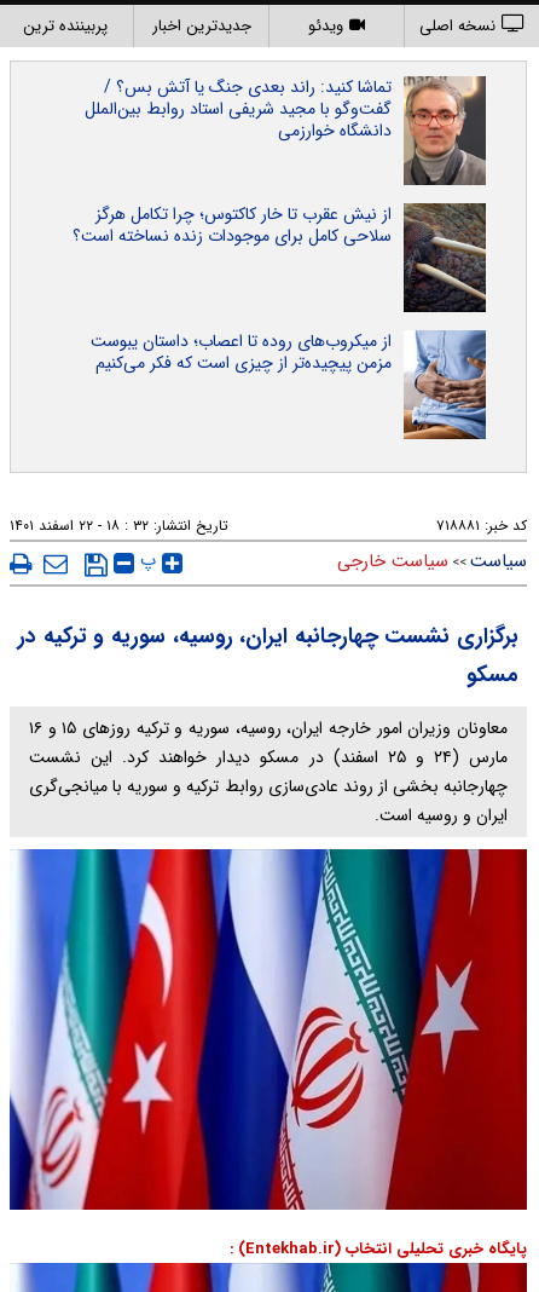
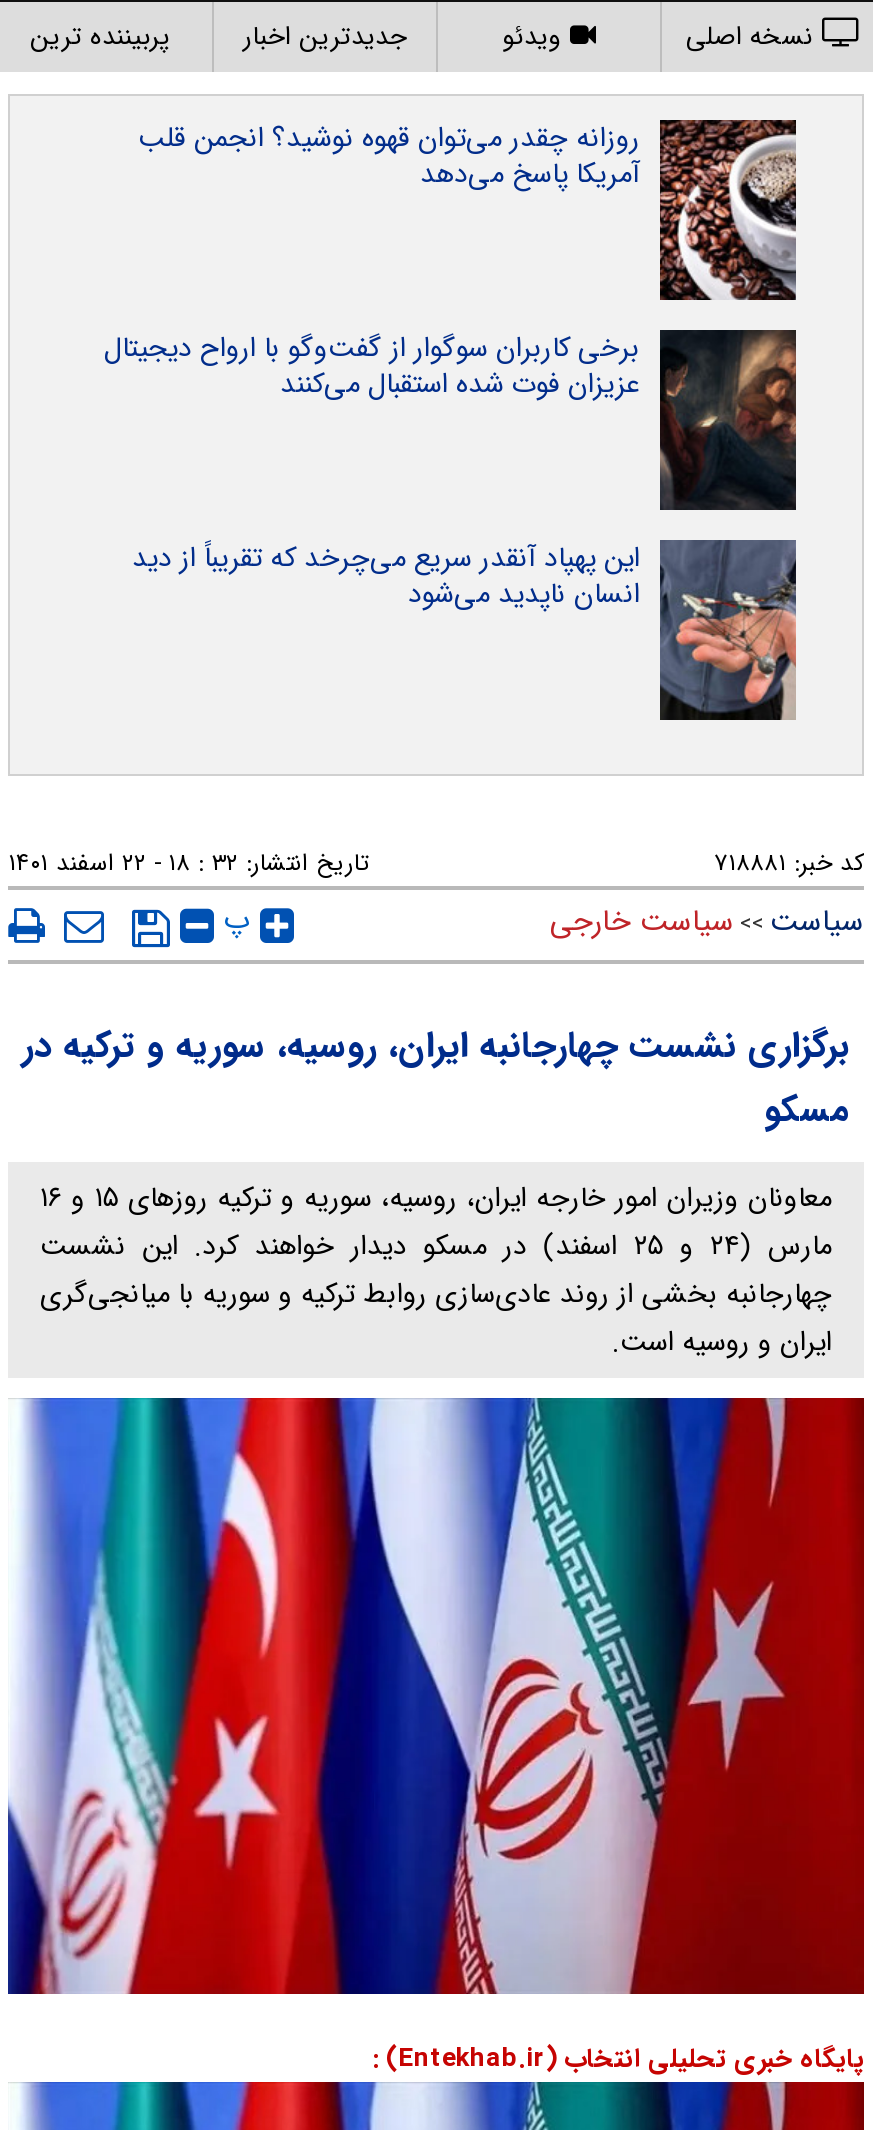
[85,74,486,186] [image] | تماشا کنید: راند بعدی جنگ یا آتش بس؟ / | گفت‌و‌گو با مجید شریفی استاد روابط بین‌الملل | دانشگاه خوارزمی -> [138,116,796,300] [image] | روزانه چقدر می‌توان قهوه نوشید؟ انجمن قلب | آمریکا پاسخ می‌دهد
[73,201,486,310] [image] | از نیش عقرب تا خار کاکتوس؛ چرا تکامل هرگز | سلاحی کامل برای موجودات زنده نساخته است؟ -> [104,326,796,504] [image] | برخی کاربران سوگوار از گفت‌وگو با ارواح دیجیتال | عزیزان فوت شده استقبال می‌کنند
[91,328,487,440] [image] | از میکروب‌های روده تا اعصاب؛ داستان یبوست | مزمن پیچیده‌تر از چیزی است که فکر می‌کنیم -> [132,536,798,722] [image] | این پهپاد آنقدر سریع می‌چرخد که تقریباً از دید | انسان ناپدید می‌شود

